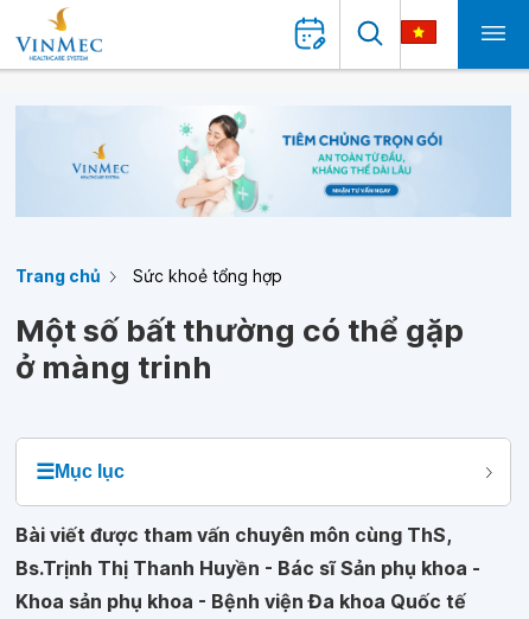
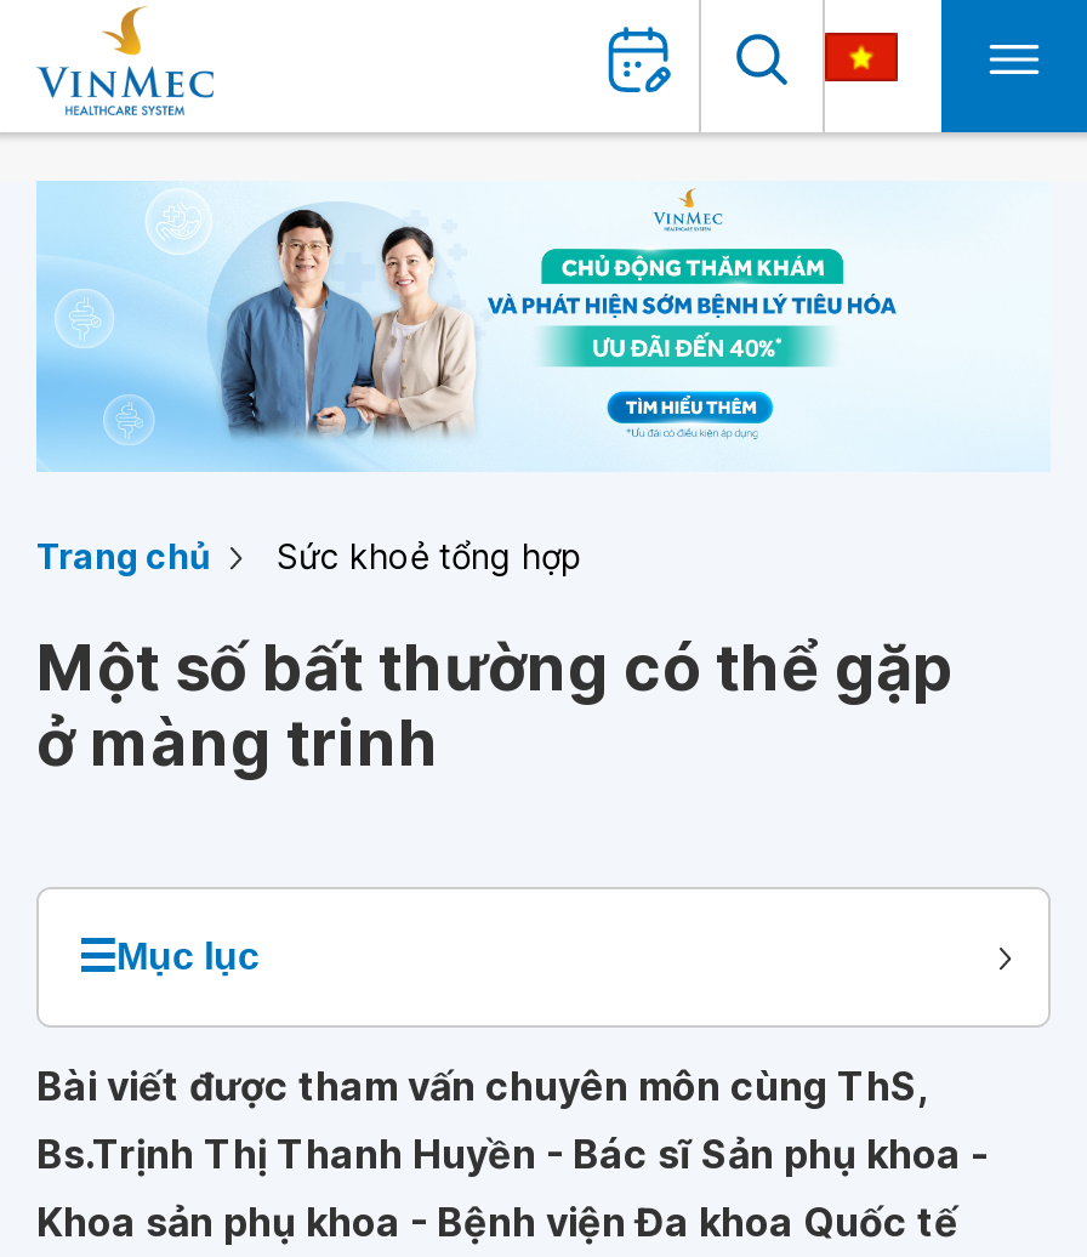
[17,94,511,234] [image] -> [36,181,1048,472] [image]

